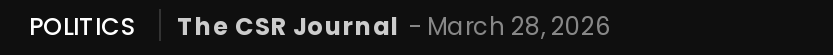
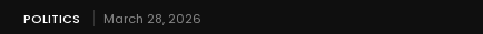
[177,10,611,44] The CSR Journal - March 28, 2026 -> [103,10,201,27] March 28, 2026

